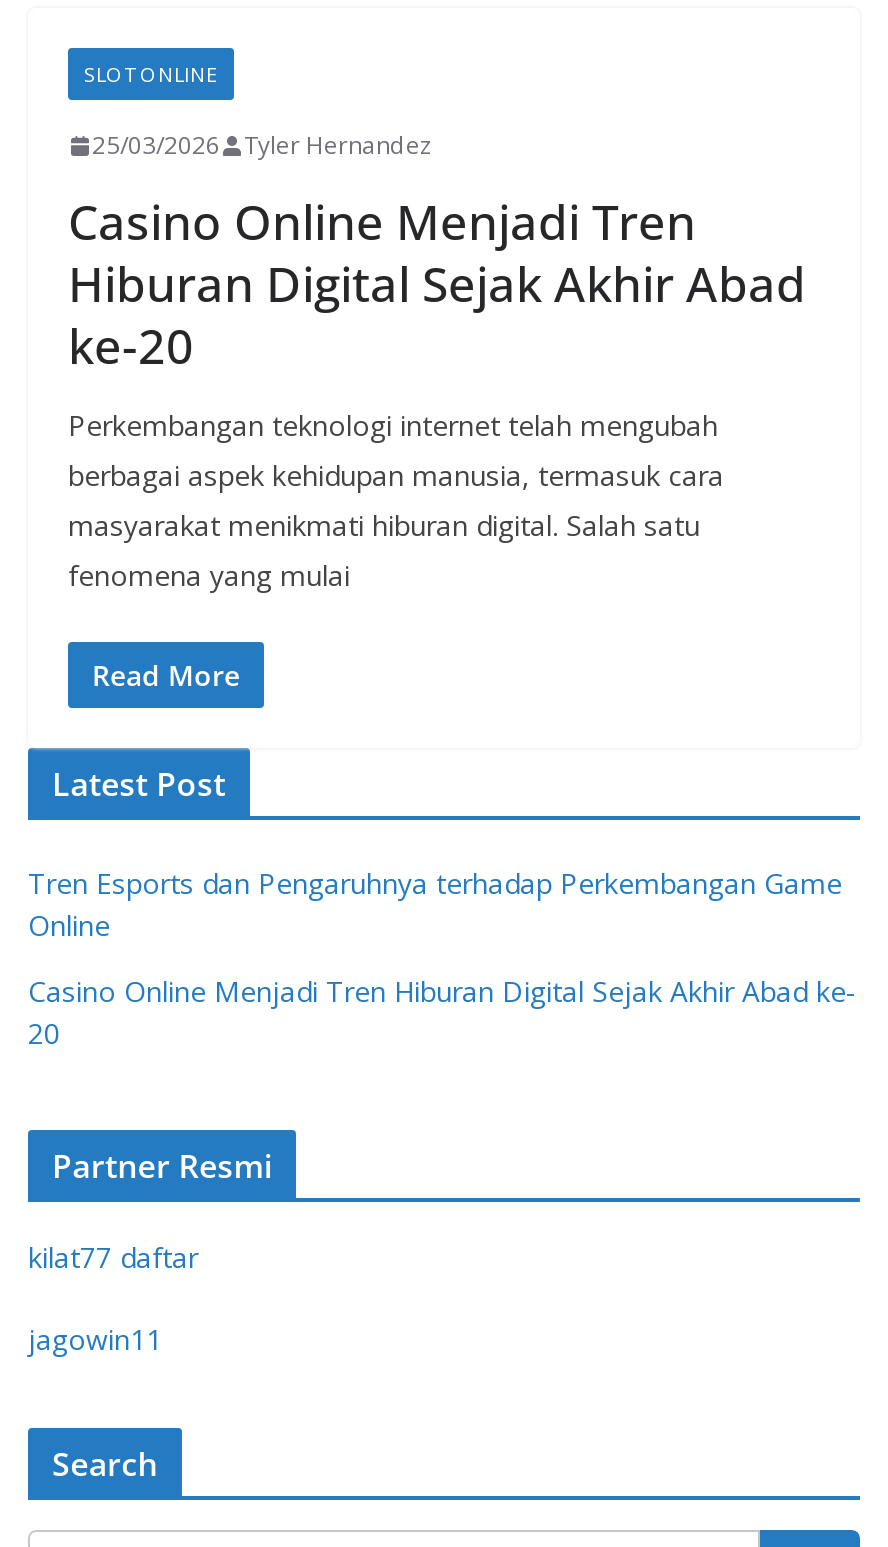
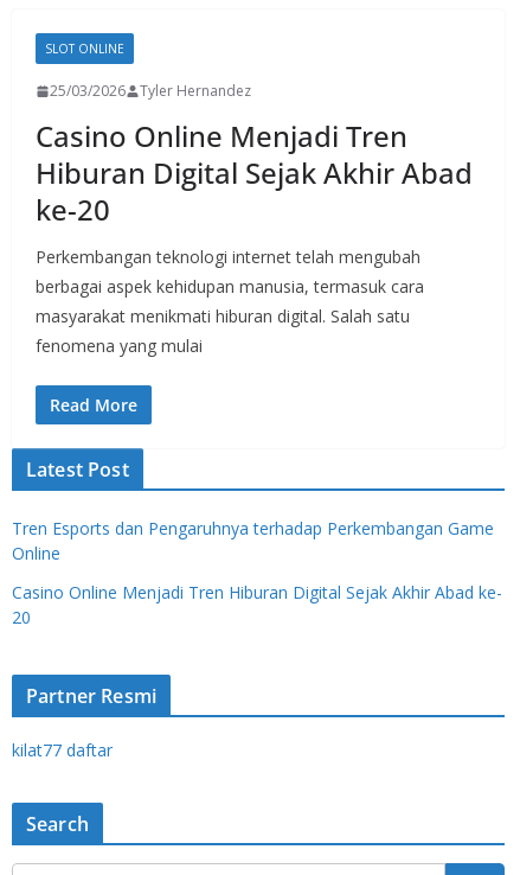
[28,1320,162,1358] jagowin11 -> none

